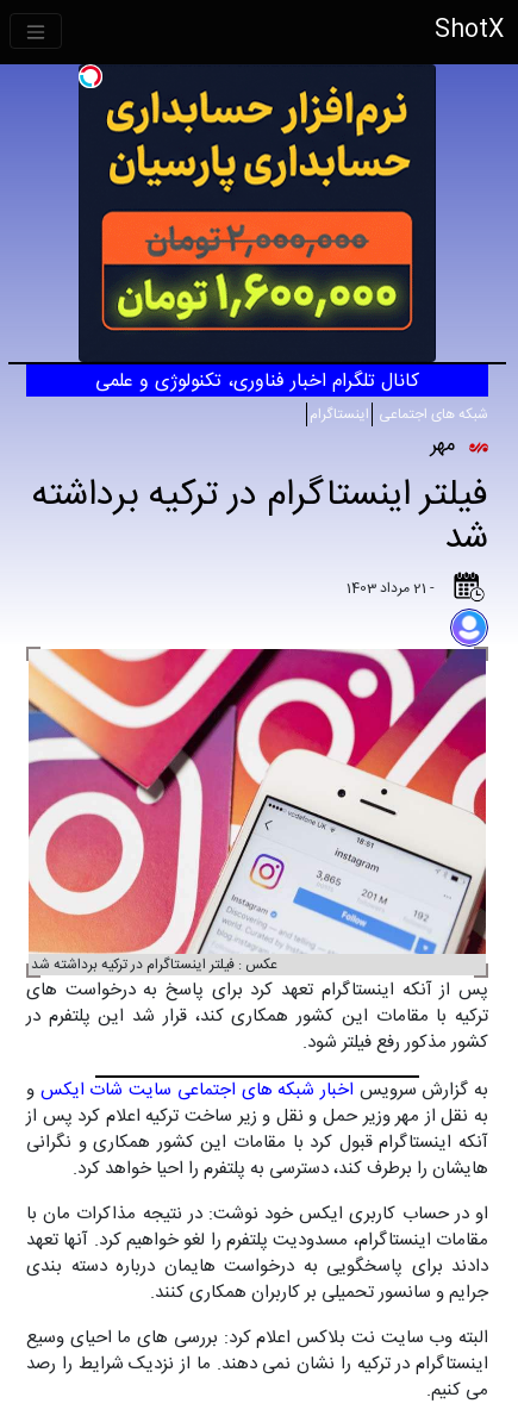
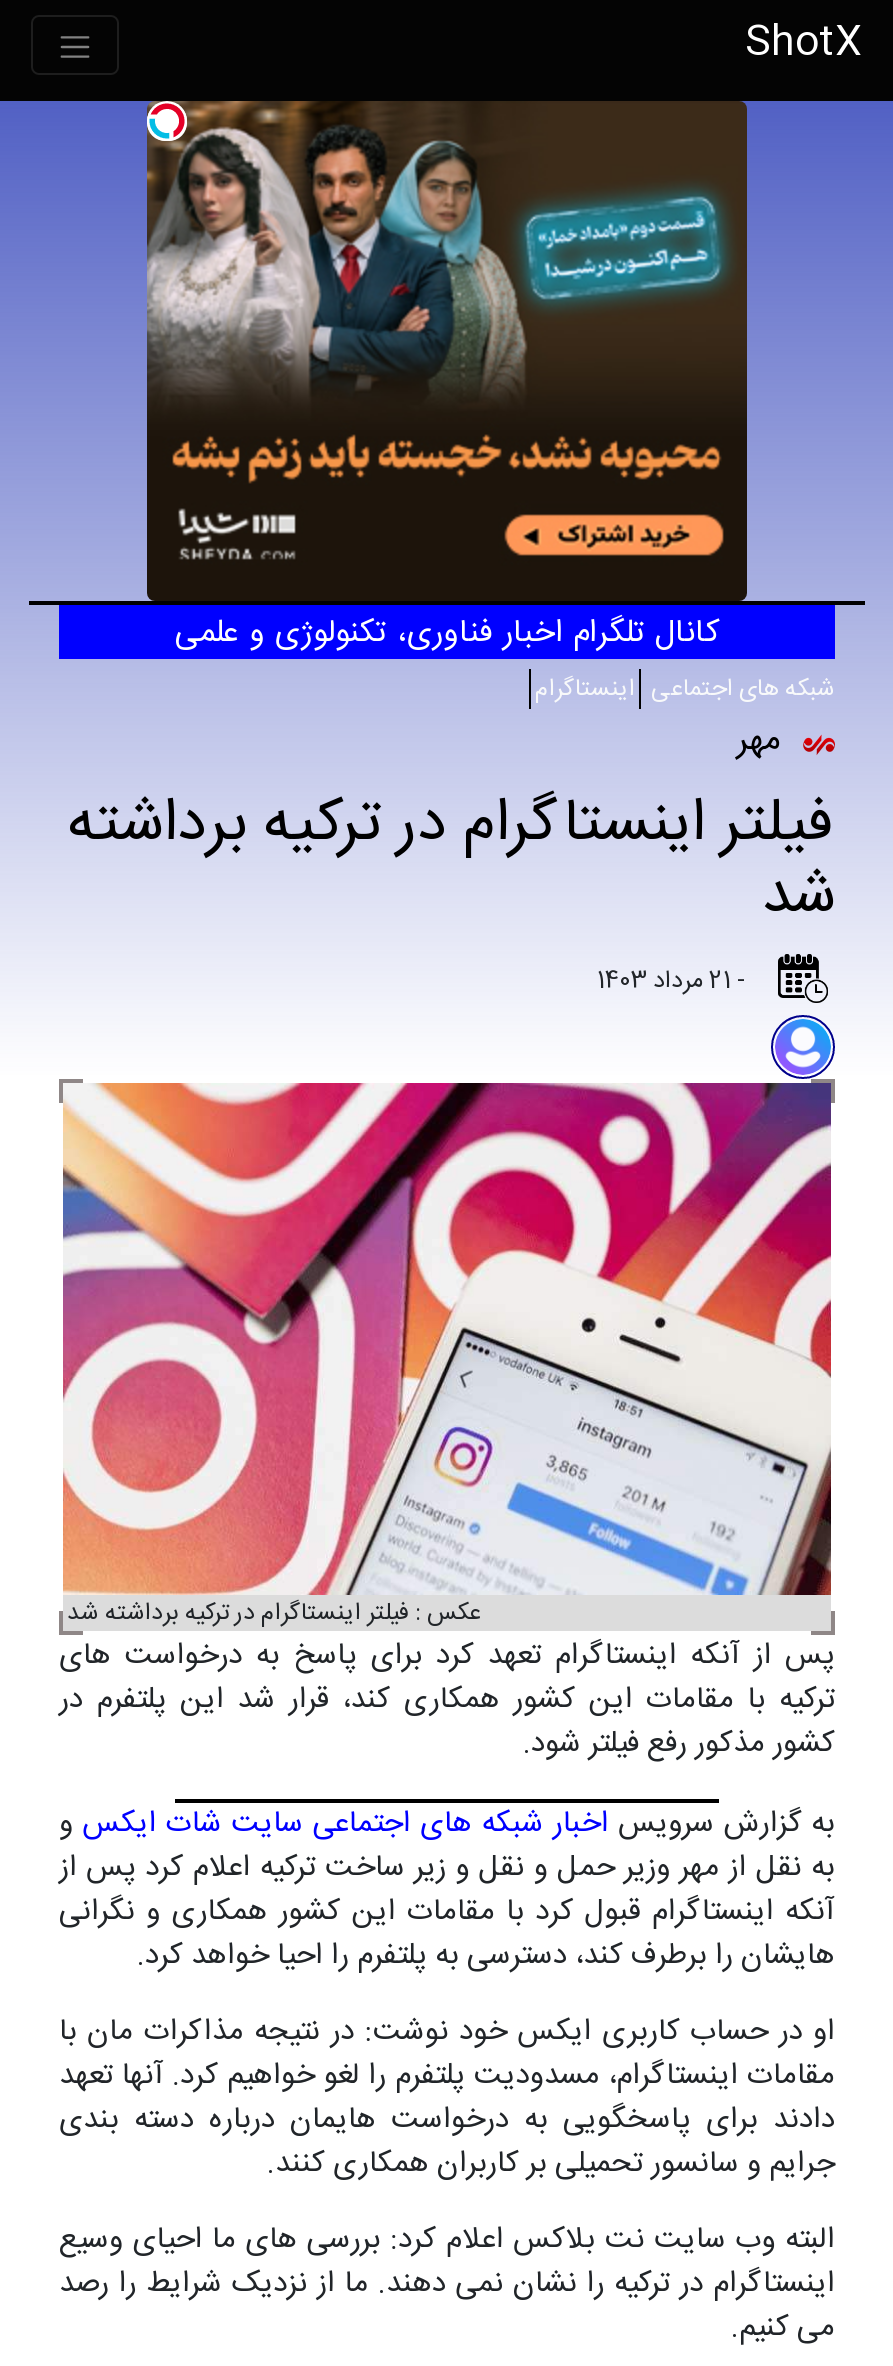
[77,64,436,361] [image] -> [145,99,747,597] [image]

